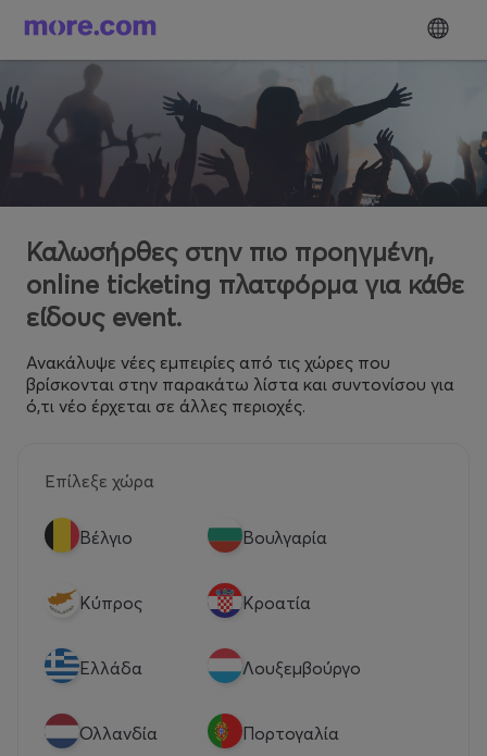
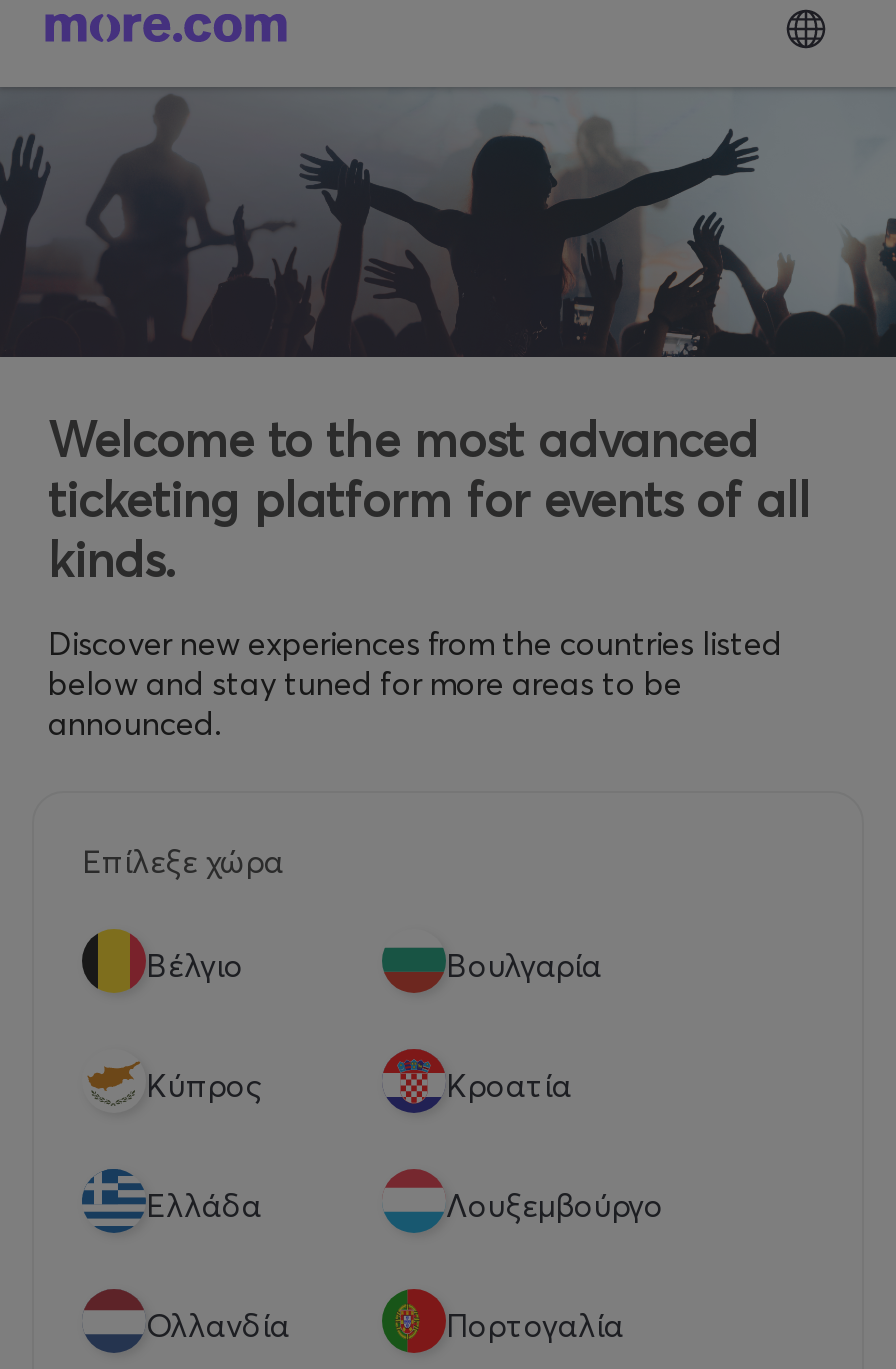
[26,236,464,332] Καλωσήρθες στην πιο προηγμένη, | online ticketing πλατφόρμα για κάθε | είδους event. -> [48,410,810,588] Welcome to the most advanced | ticketing platform for events of all | kinds.
[26,351,454,416] Ανακάλυψε νέες εμπειρίες από τις χώρες που | βρίσκονται στην παρακάτω λίστα και συντονίσου για | ό,τι νέο έρχεται σε άλλες περιοχές. -> [48,622,782,742] Discover new experiences from the countries listed | below and stay tuned for more areas to be | announced.

